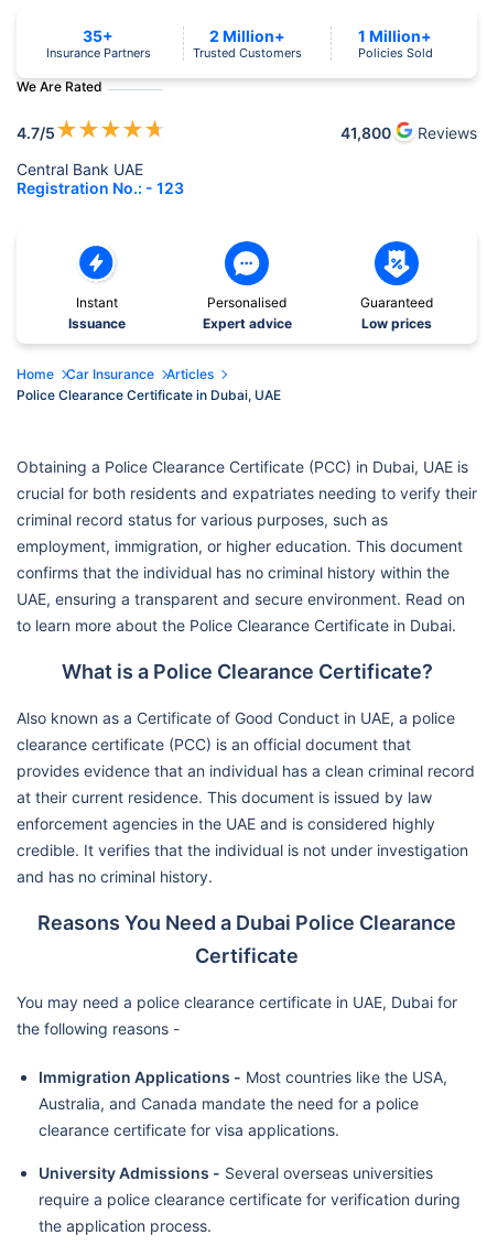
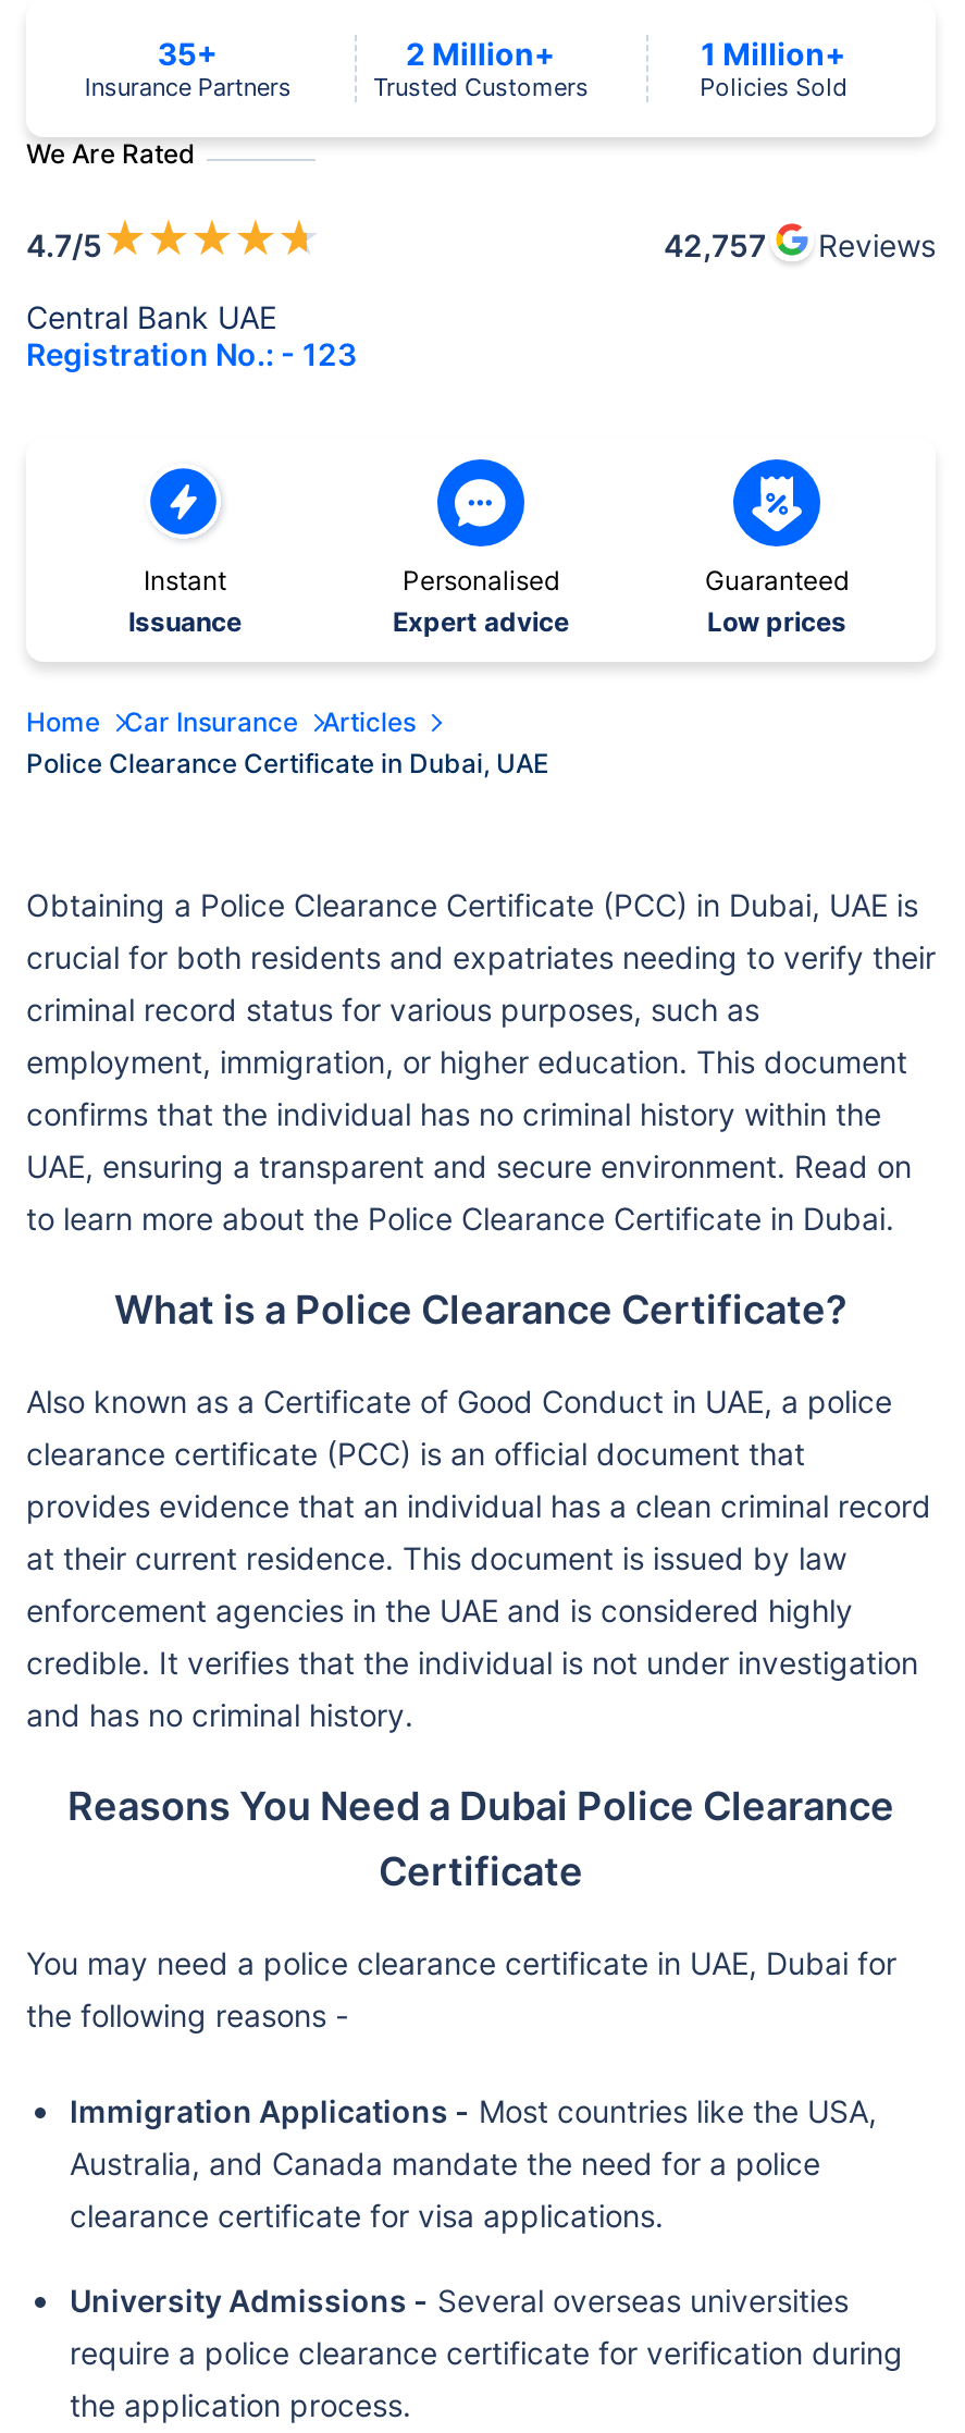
[340,123,477,142] 41,800 Reviews -> [664,226,936,263] 42,757 Reviews

